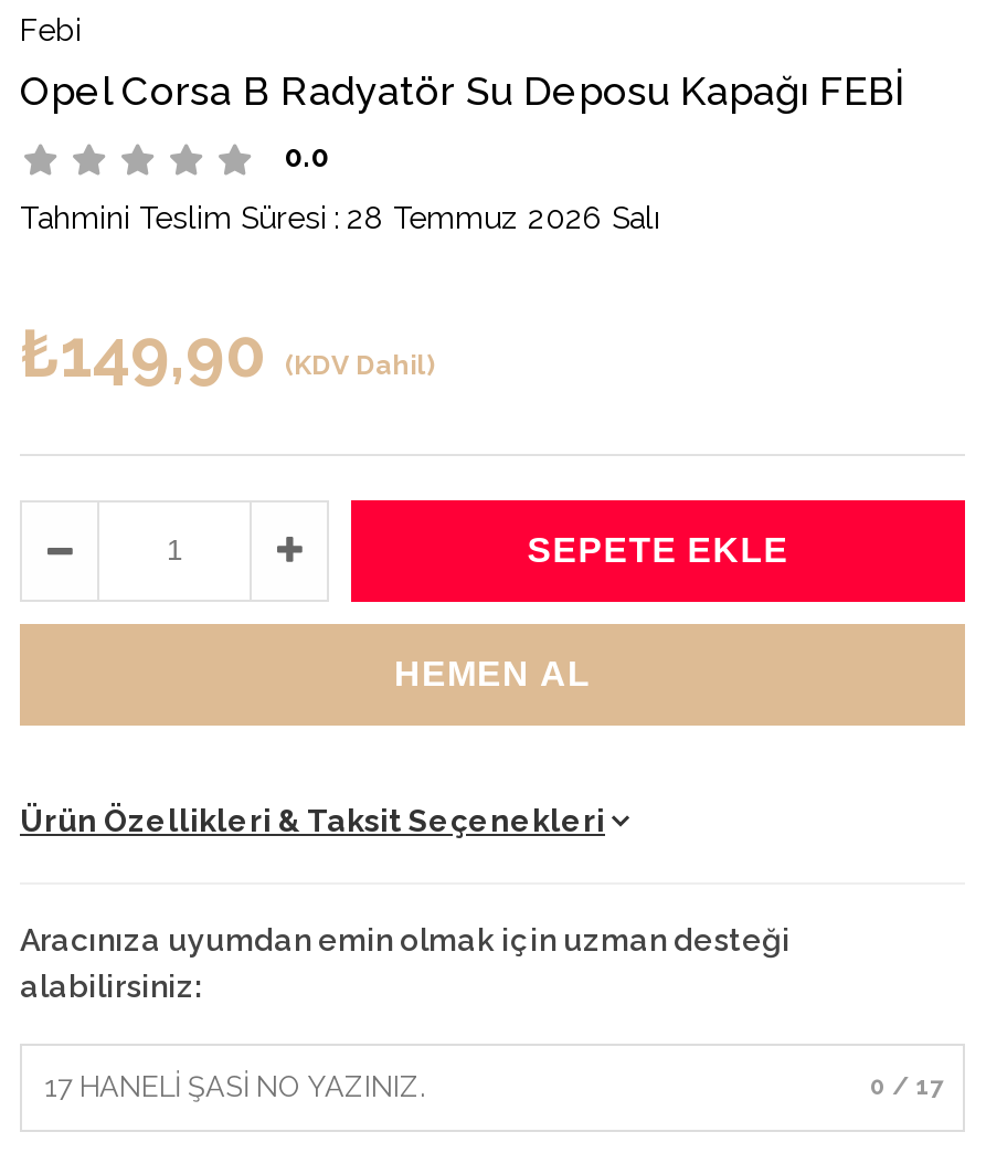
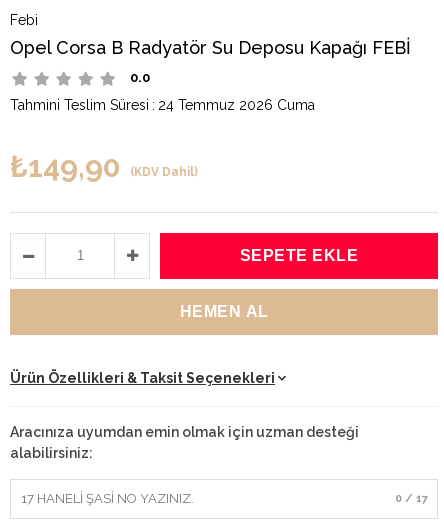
[20,200,660,235] Tahmini Teslim Süresi : 28 Temmuz 2026 Salı -> [10,97,315,113] Tahmini Teslim Süresi : 24 Temmuz 2026 Cuma

